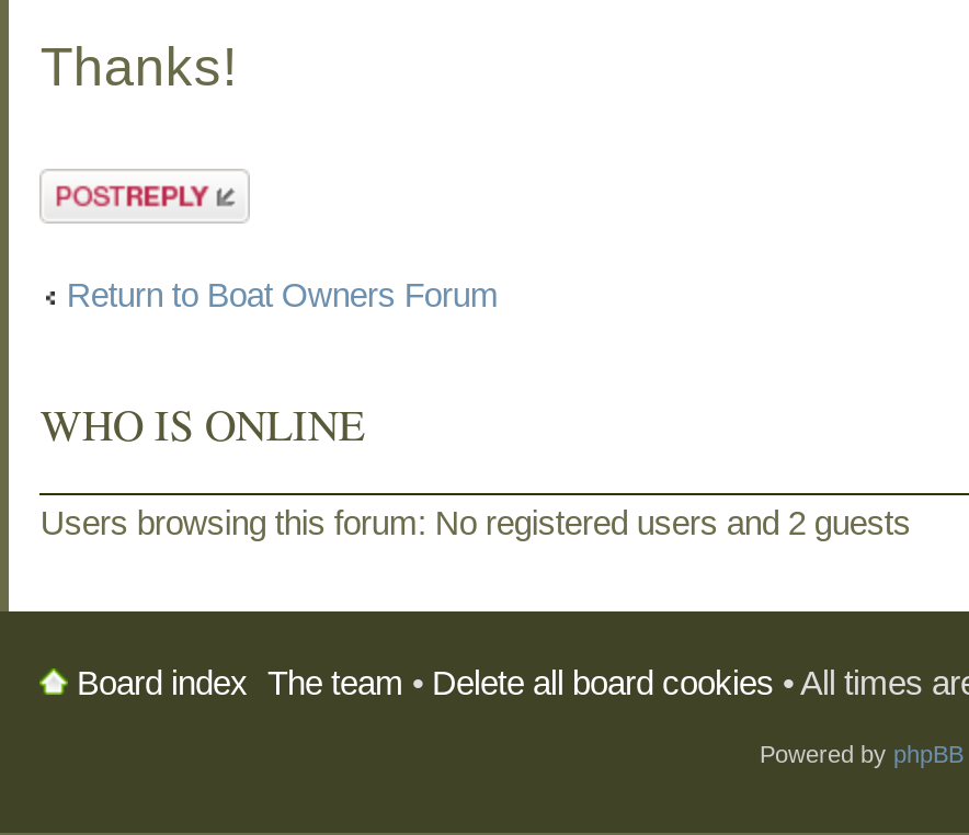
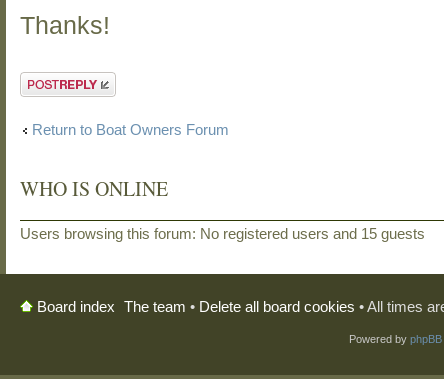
[40,504,911,541] Users browsing this forum: No registered users and 2 guests -> [20,225,425,242] Users browsing this forum: No registered users and 15 guests

